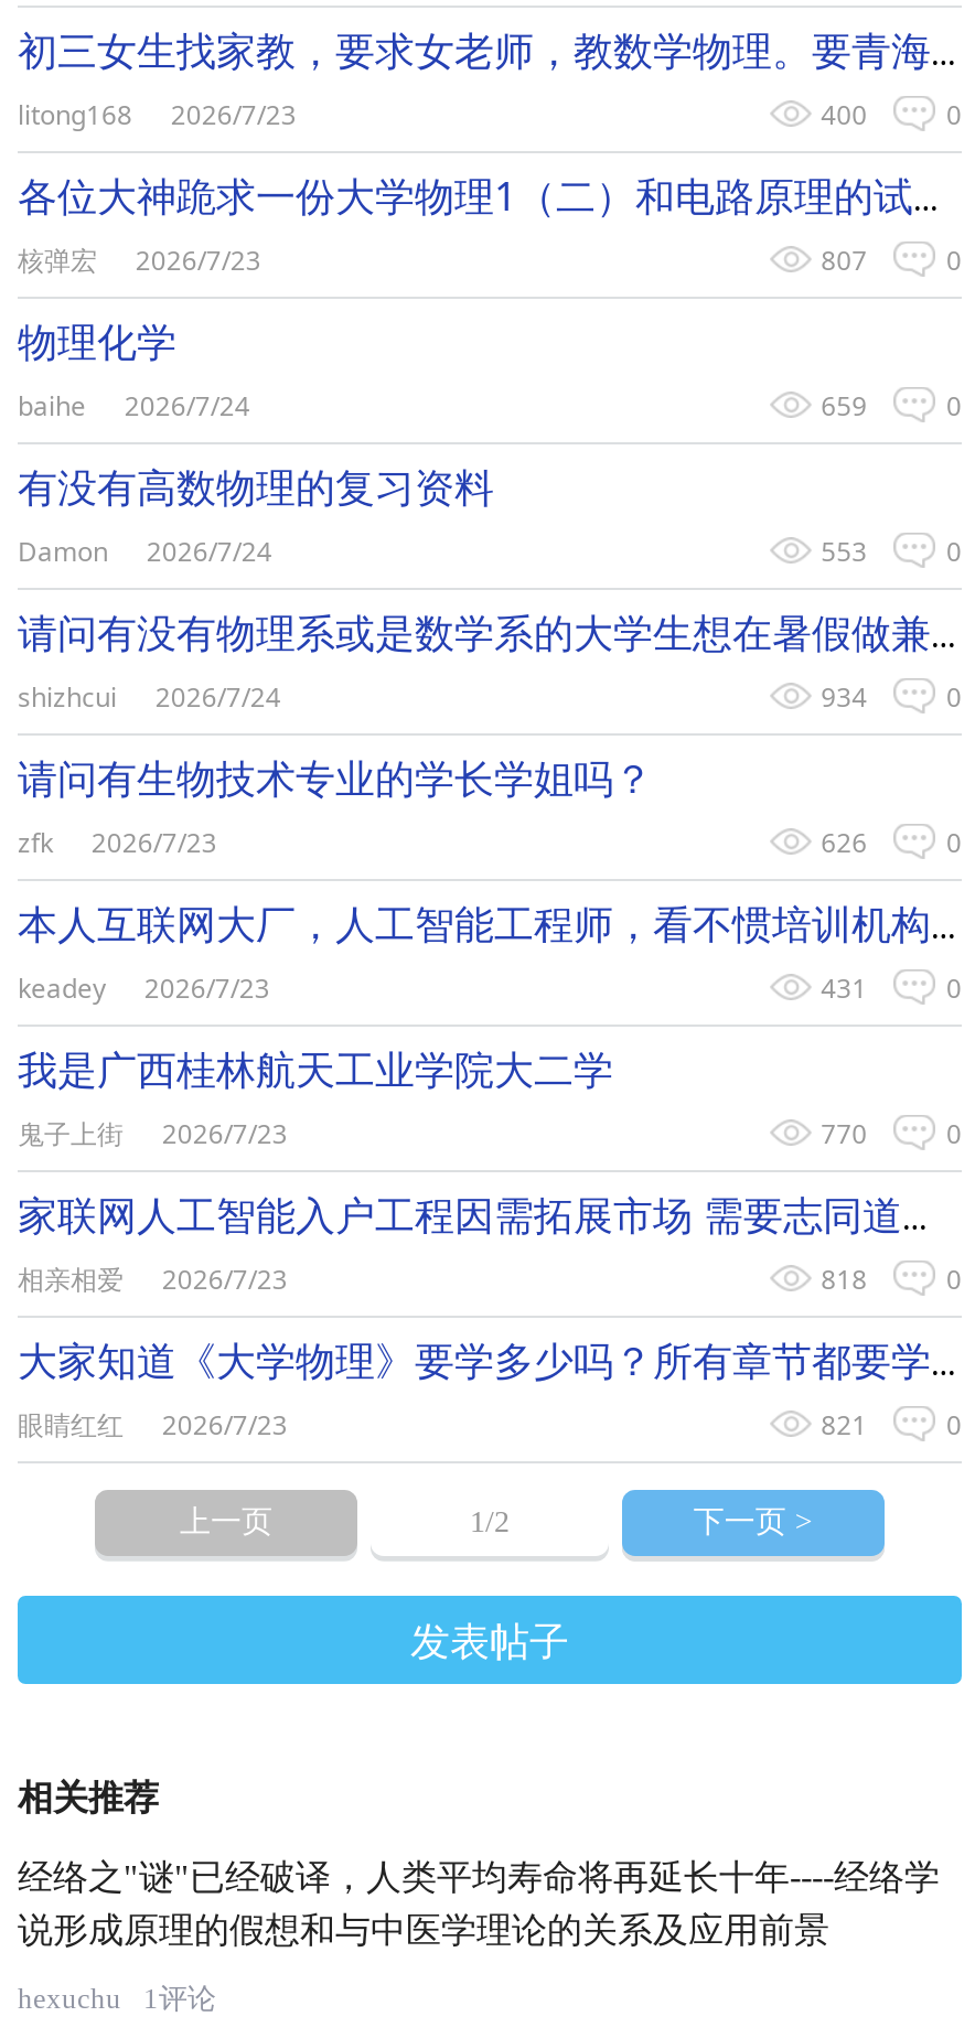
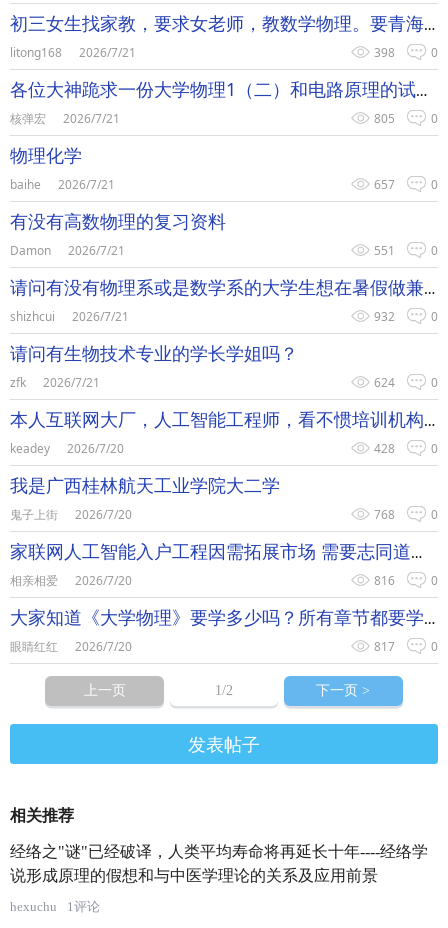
[18,96,296,131] litong168 2026/7/23 -> [10,44,136,60] litong168 2026/7/21
[821,96,867,131] 400 -> [374,44,395,60] 398
[18,241,261,277] 核弹宏 2026/7/23 -> [10,110,120,126] 核弹宏 2026/7/21
[821,241,867,277] 807 -> [374,110,395,126] 805
[18,387,250,422] baihe 2026/7/24 -> [10,176,115,192] baihe 2026/7/21
[821,387,867,422] 659 -> [374,176,395,192] 657
[18,533,272,568] Damon 2026/7/24 -> [10,242,125,258] Damon 2026/7/21
[821,533,867,568] 553 -> [374,242,395,258] 551
[18,678,281,714] shizhcui 2026/7/24 -> [10,308,129,324] shizhcui 2026/7/21
[821,678,867,714] 934 -> [374,308,395,324] 932
[18,824,217,859] zfk 2026/7/23 -> [10,374,100,390] zfk 2026/7/21
[821,824,867,859] 626 -> [374,374,395,390] 624
[18,969,270,1005] keadey 2026/7/23 -> [10,440,124,456] keadey 2026/7/20
[821,969,867,1005] 431 -> [374,440,395,456] 428
[18,1115,287,1150] 鬼子上街 2026/7/23 -> [10,506,132,522] 鬼子上街 2026/7/20
[821,1115,867,1150] 770 -> [374,506,395,522] 768
[18,1261,287,1296] 相亲相爱 2026/7/23 -> [10,572,132,588] 相亲相爱 2026/7/20
[821,1261,867,1296] 818 -> [374,572,395,588] 816
[18,1406,287,1442] 眼睛红红 2026/7/23 -> [10,638,132,654] 眼睛红红 2026/7/20
[821,1406,867,1442] 821 -> [374,638,395,654] 817

